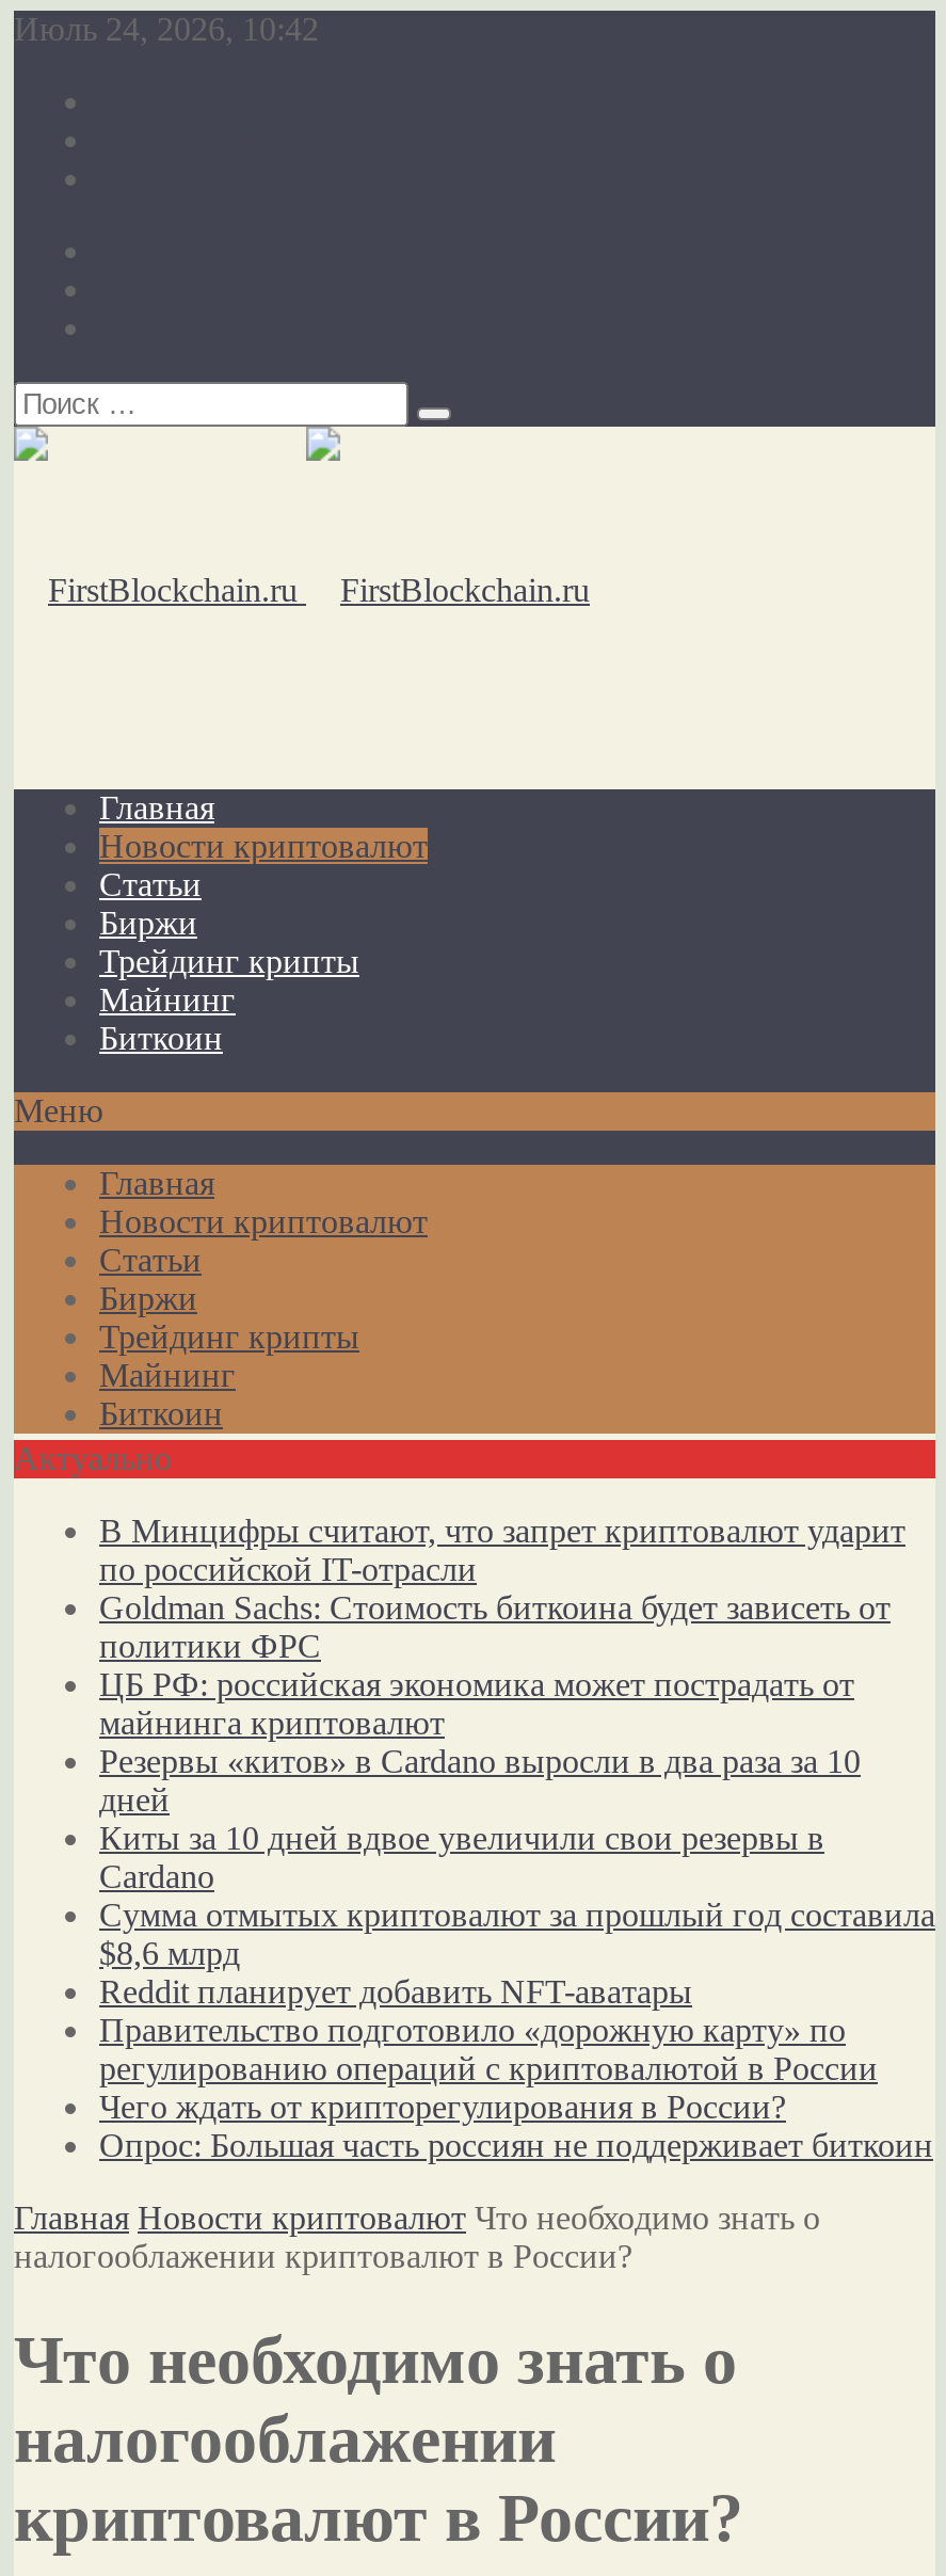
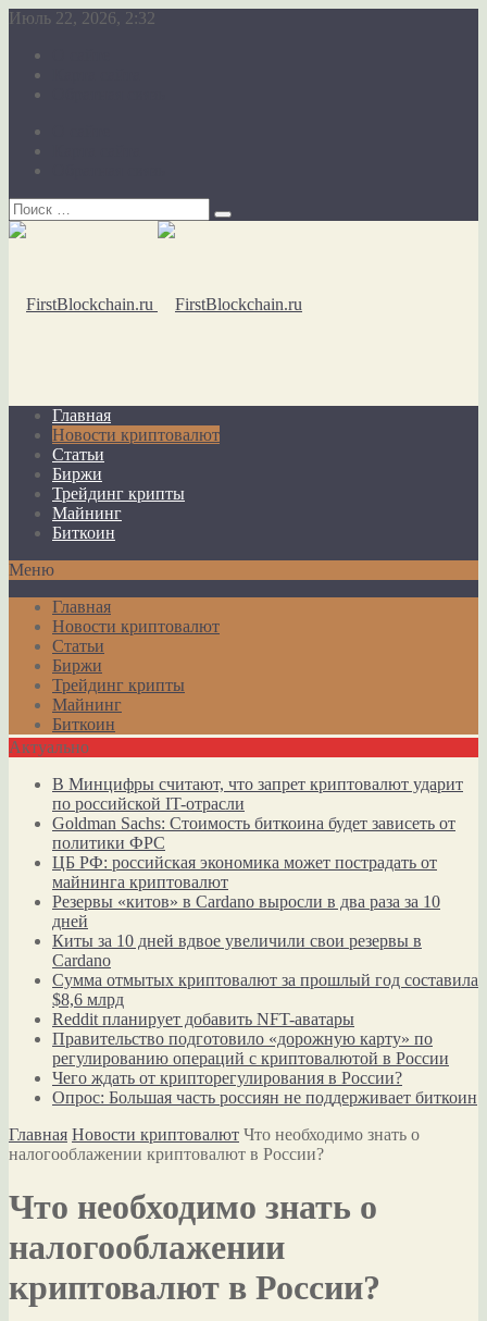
[14,11,319,47] Июль 24, 2026, 10:42 -> [9,9,155,27] Июль 22, 2026, 2:32

